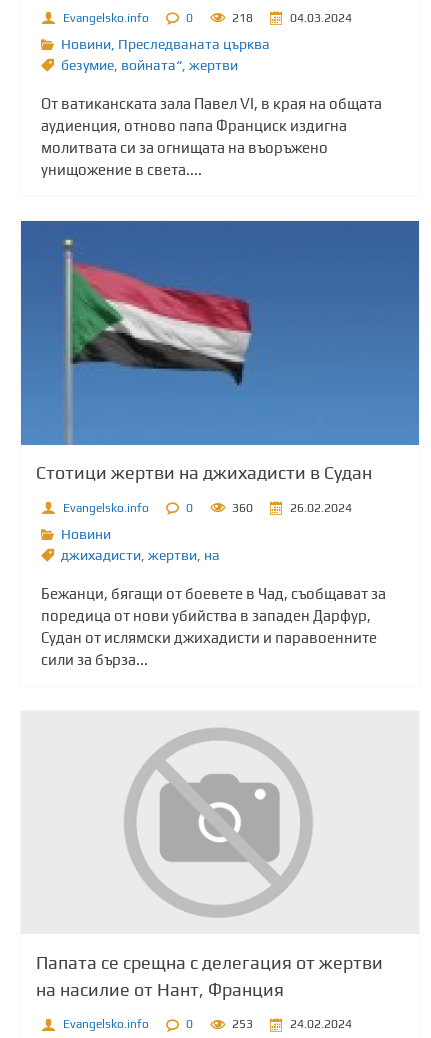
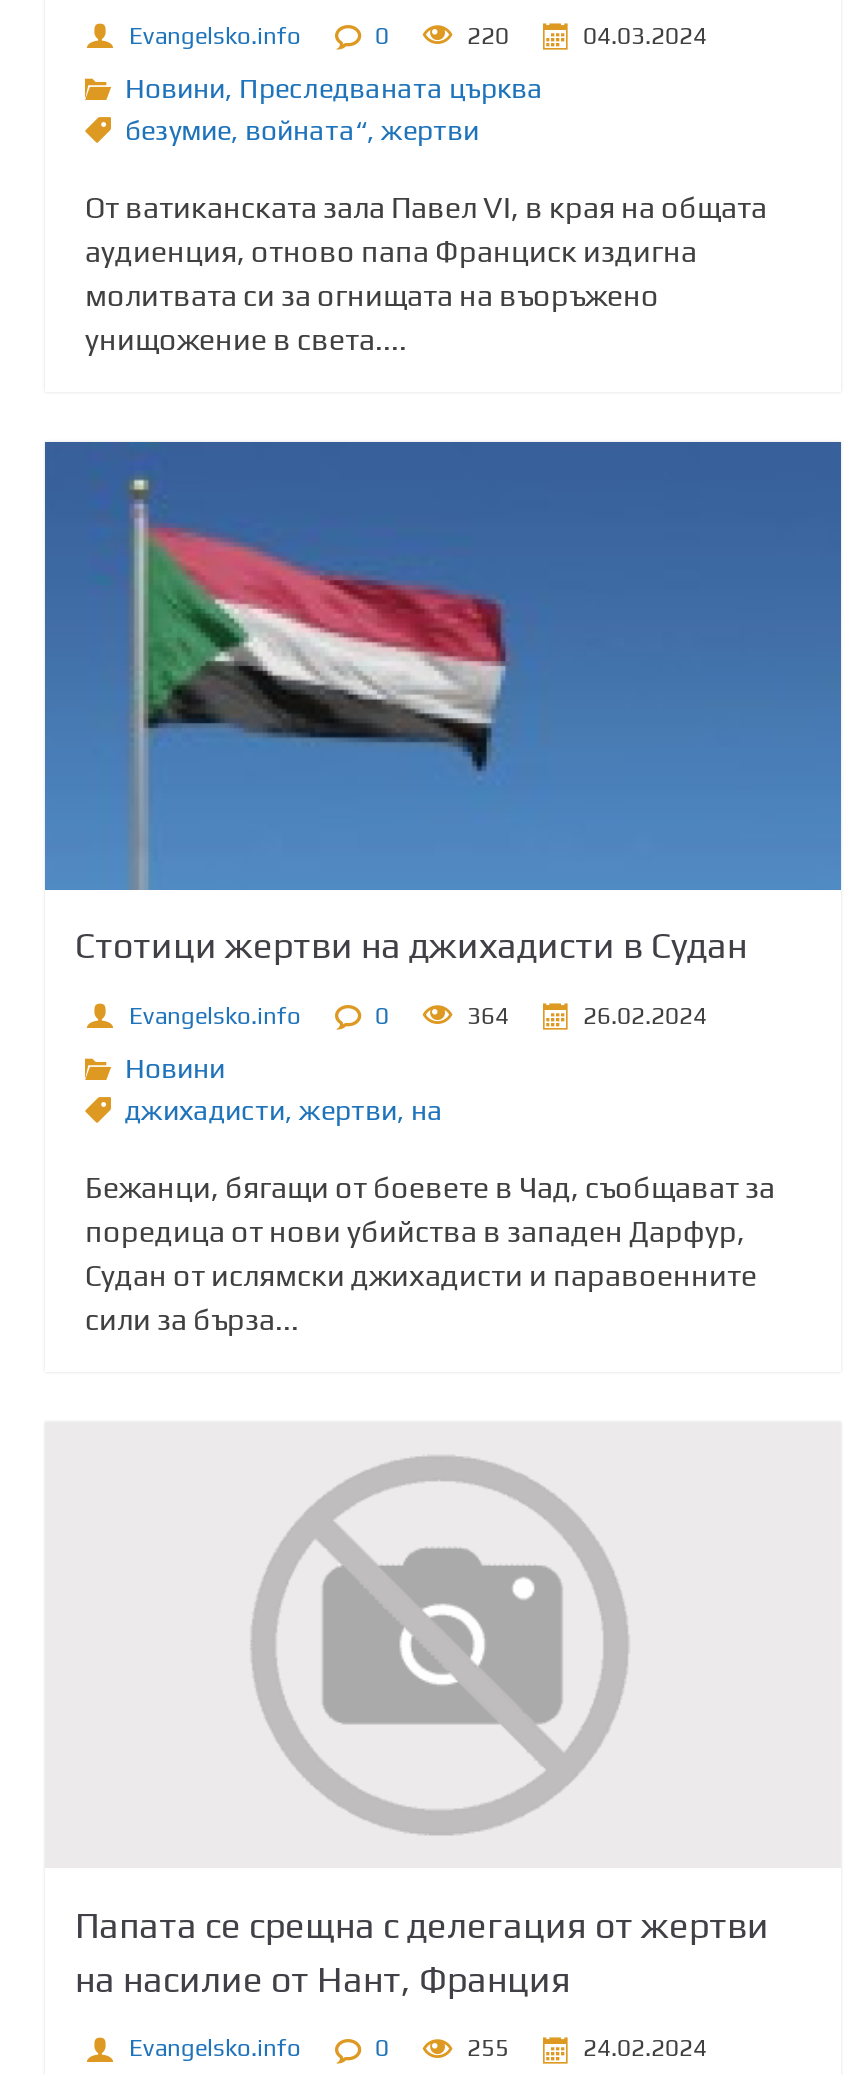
[232,11,253,25] 218 -> [467,22,509,50] 220
[232,501,253,515] 360 -> [467,1002,509,1030] 364
[232,1017,253,1031] 253 -> [467,2035,509,2063] 255

